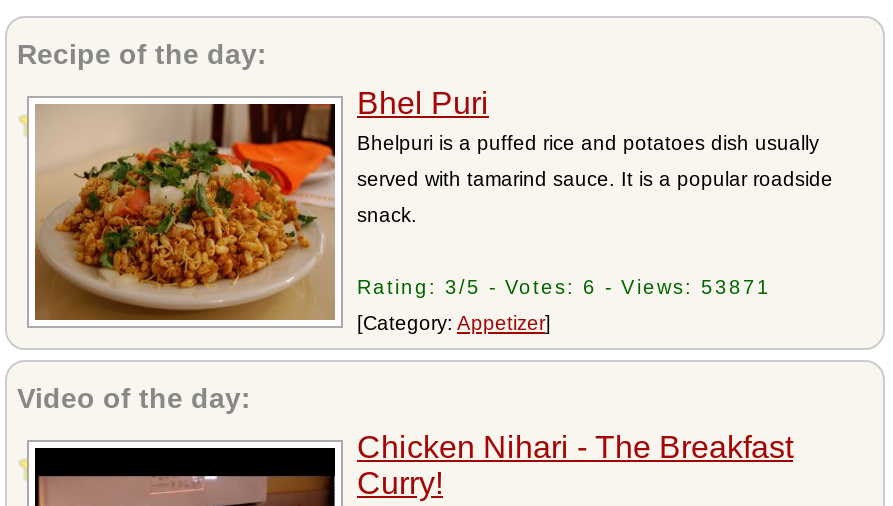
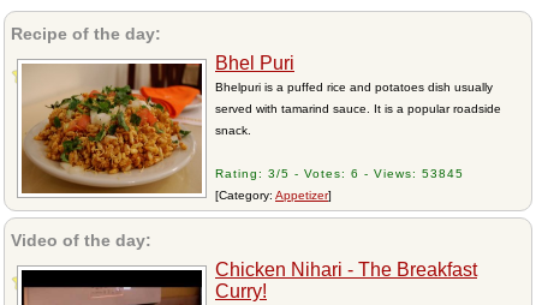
[357,276,771,298] Rating: 3/5 - Votes: 6 - Views: 53871 -> [215,167,464,180] Rating: 3/5 - Votes: 6 - Views: 53845

